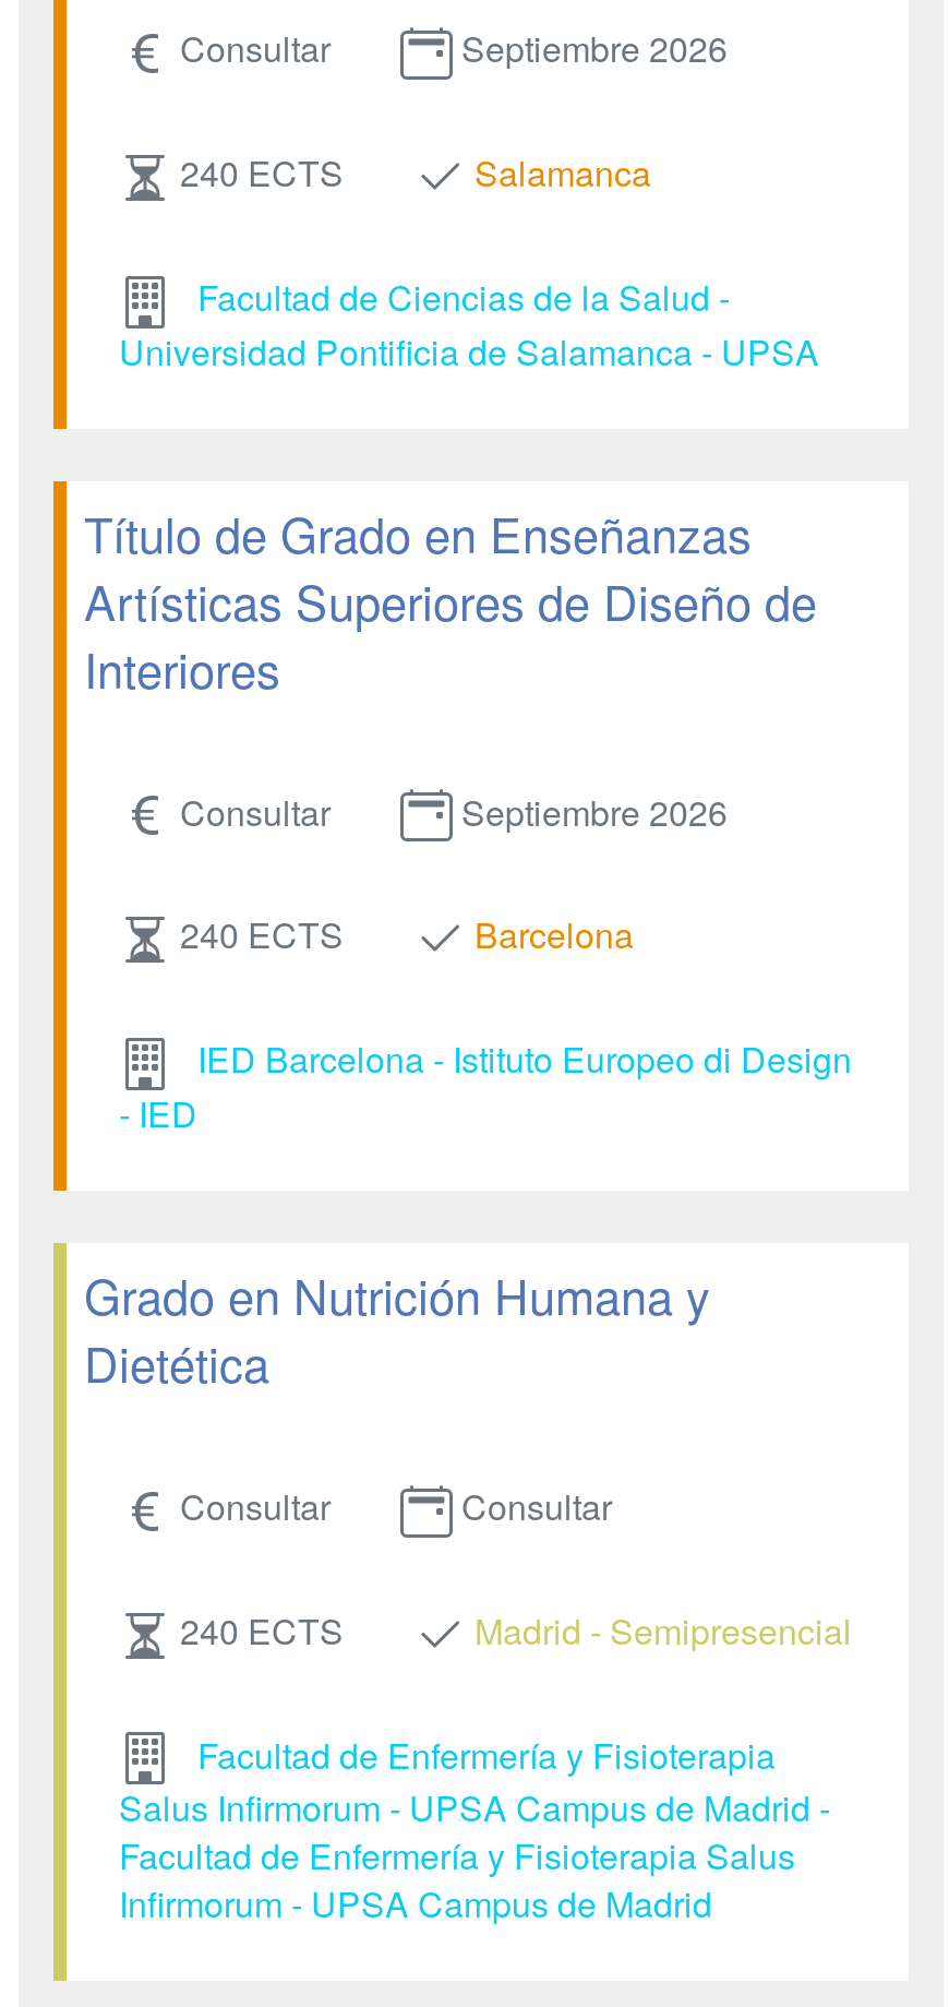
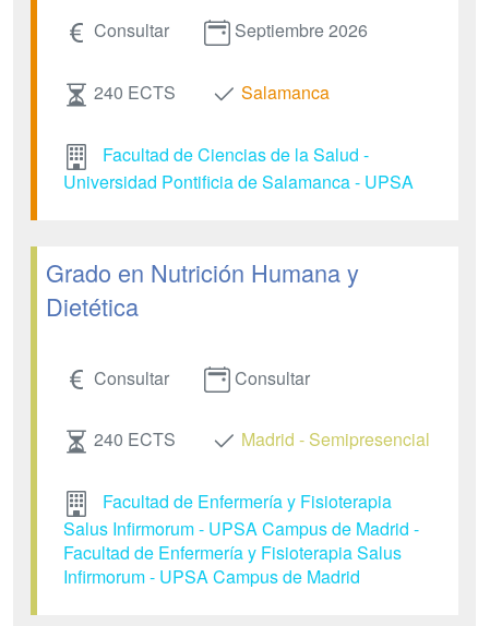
[84,498,852,1138] Título de Grado en Enseñanzas | Artísticas Superiores de Diseño de | Interiores | Consultar | Septiembre 2026 | 240 ECTS | Barcelona | IED Barcelona - Istituto Europeo di Design | - IED -> none

